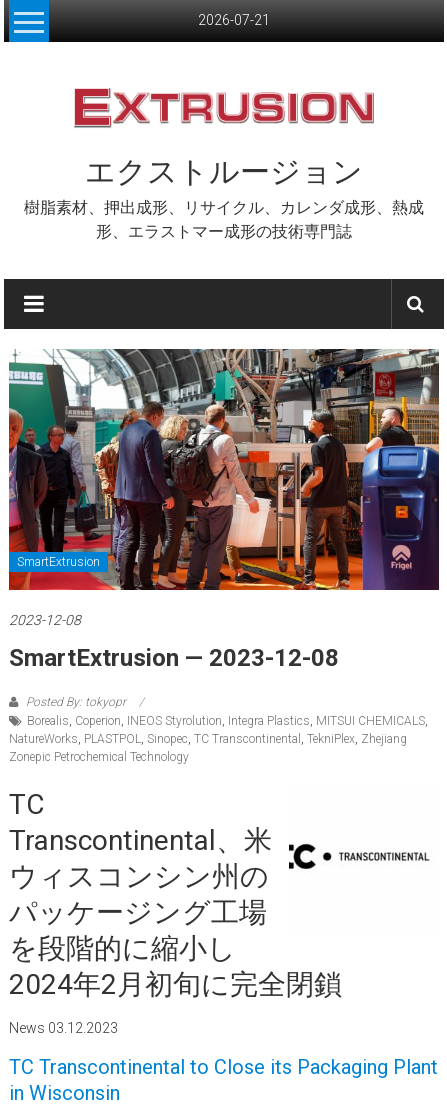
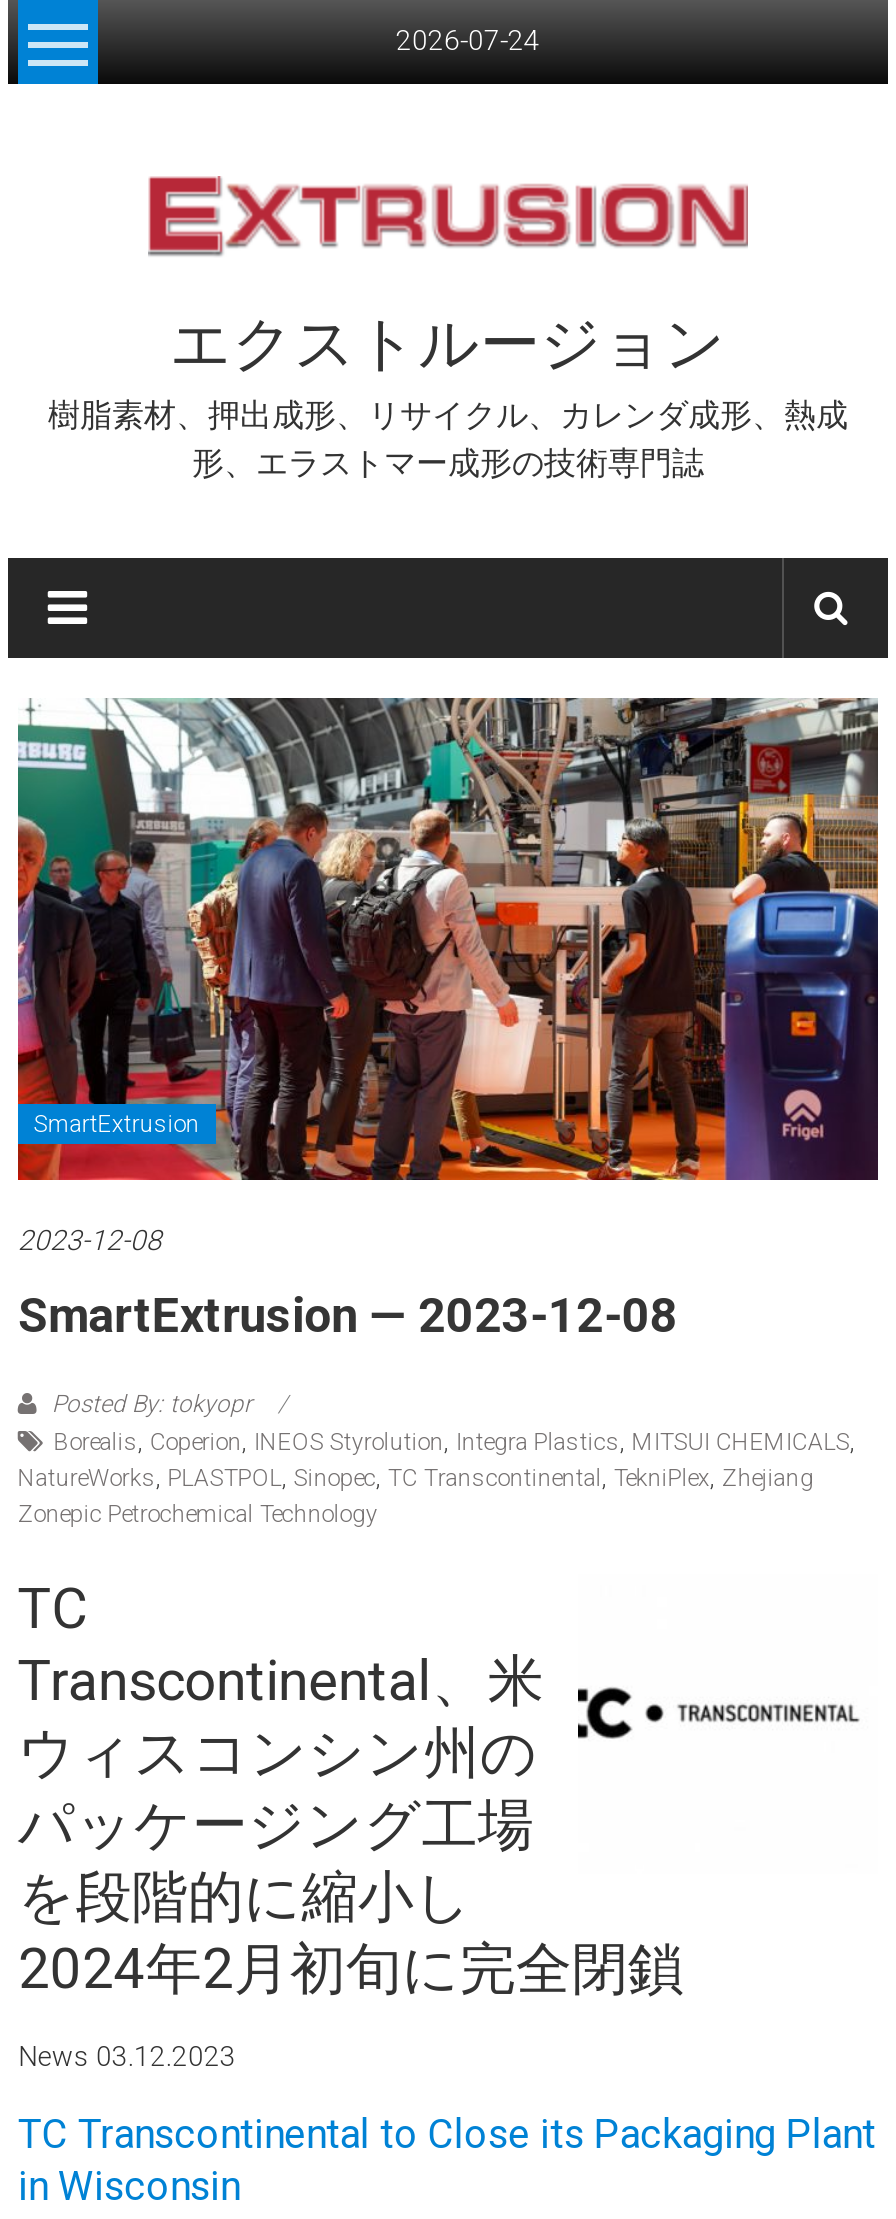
[198,12,270,28] 2026-07-21 -> [396,24,540,56] 2026-07-24

